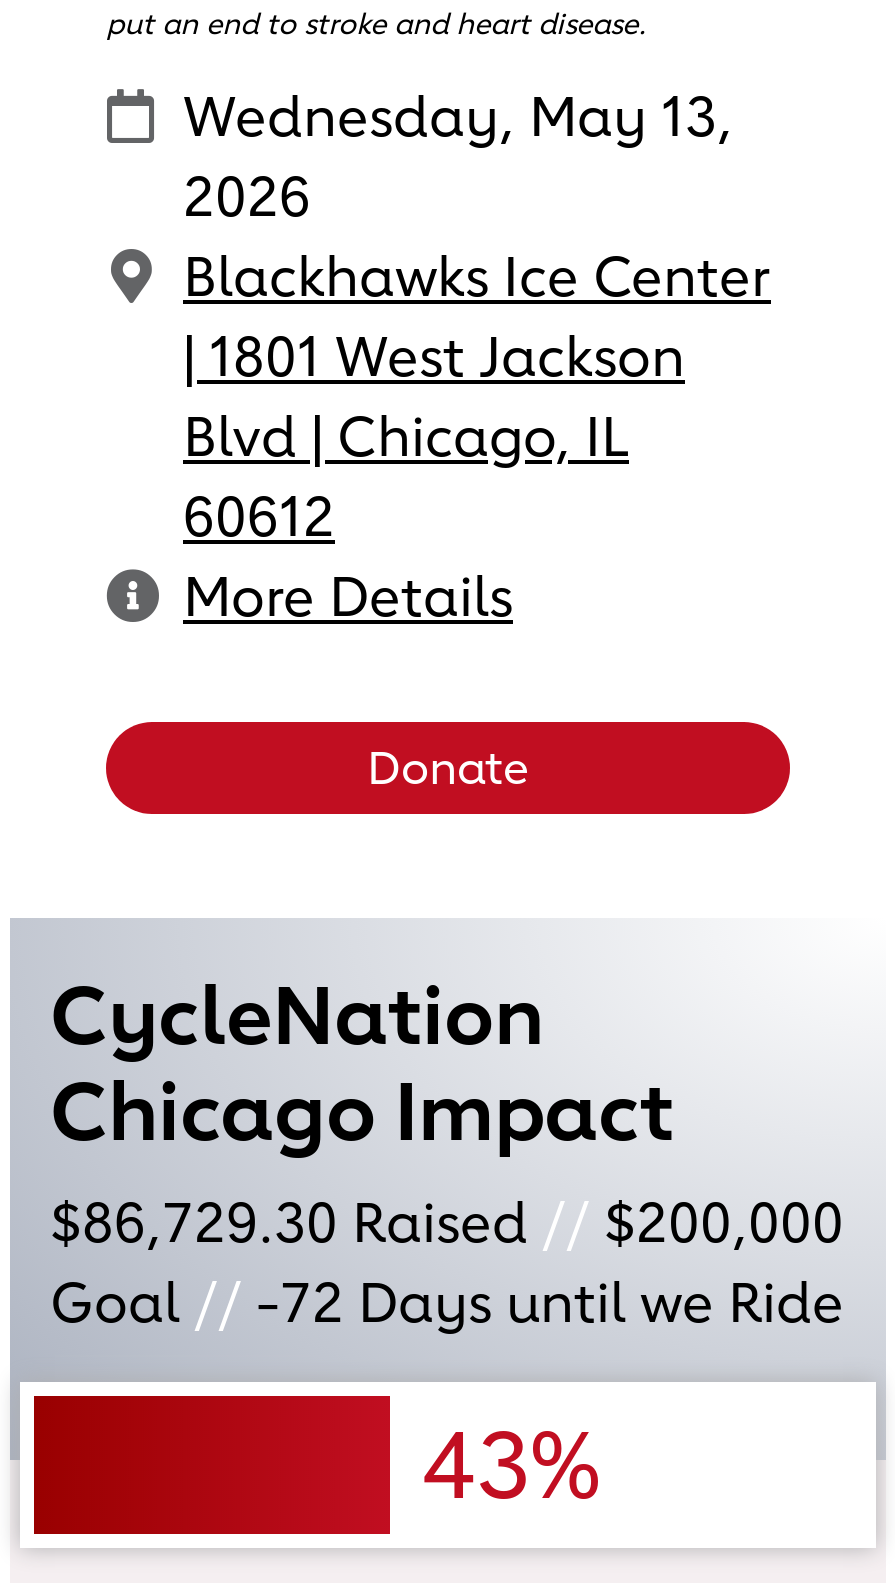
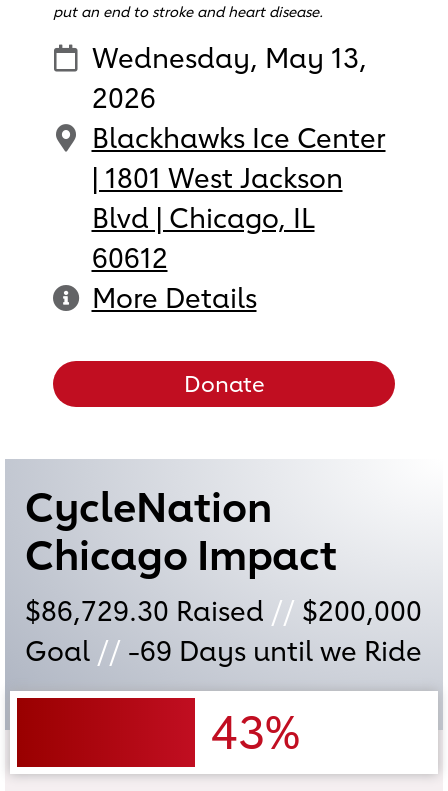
[50,1271,844,1335] Goal // -72 Days until we Ride -> [25,635,422,667] Goal // -69 Days until we Ride

